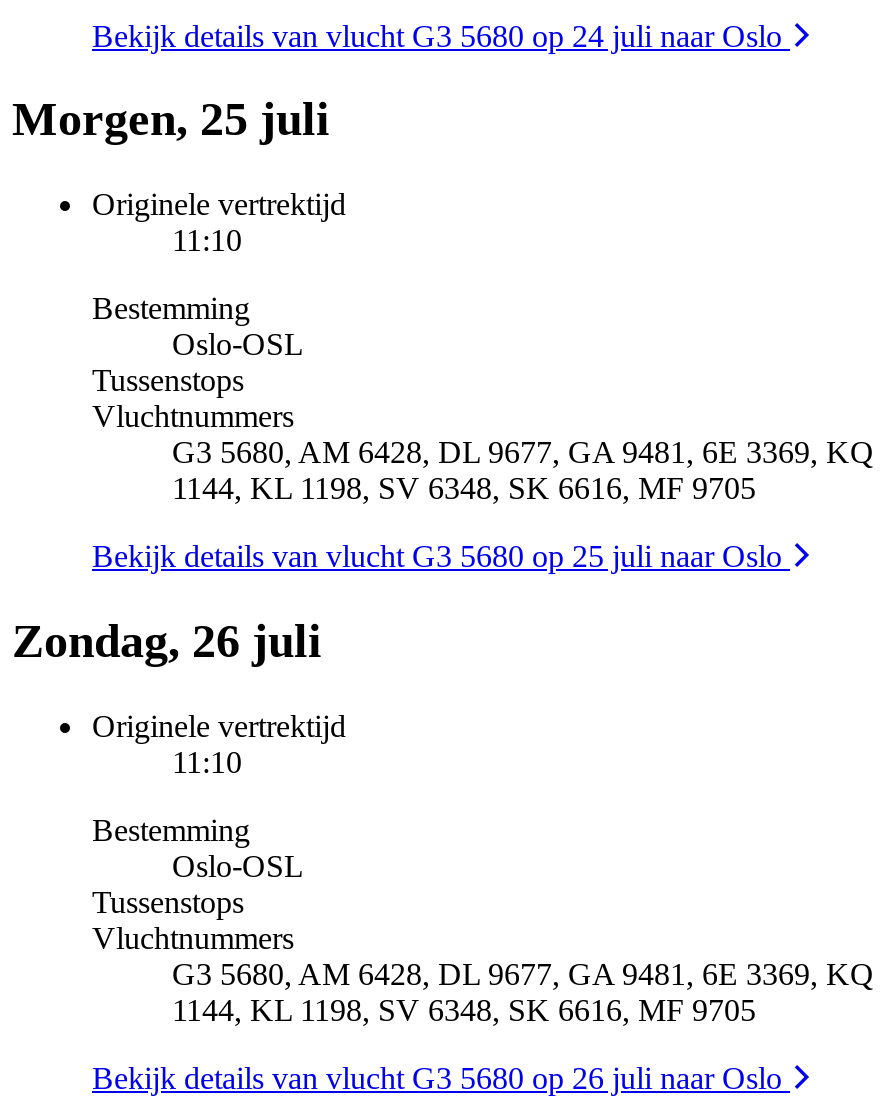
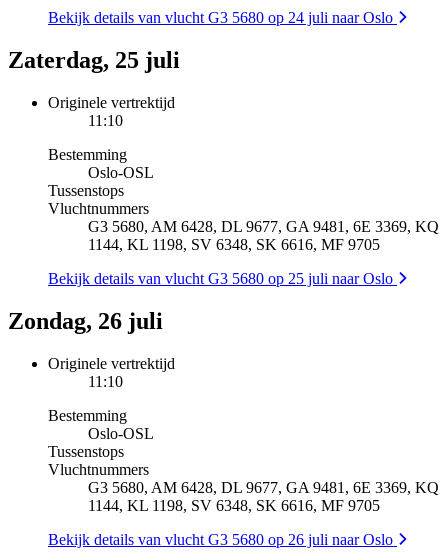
[12,94,330,146] Morgen, 25 juli -> [8,47,180,73] Zaterdag, 25 juli

